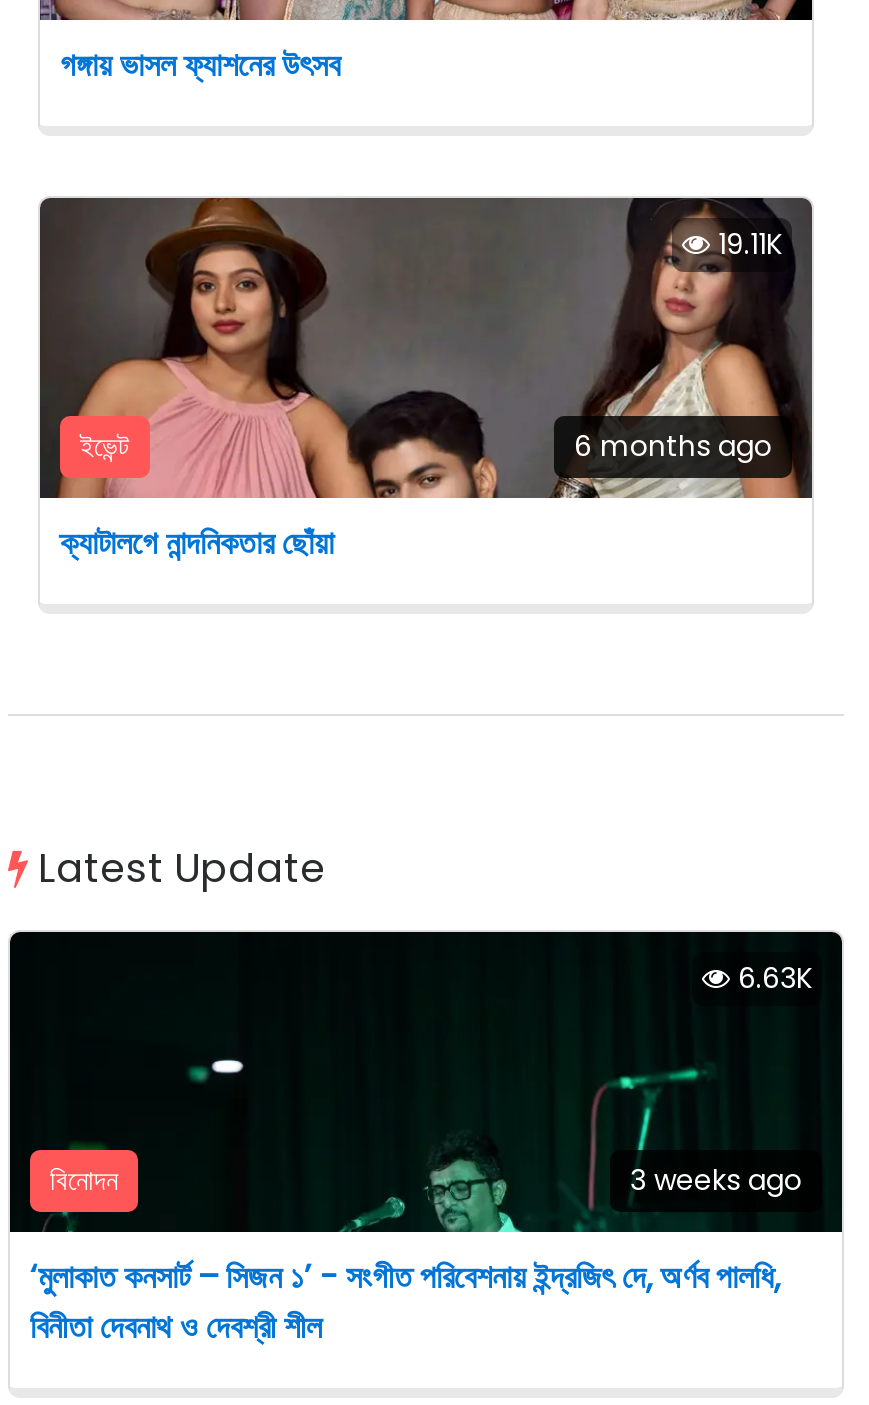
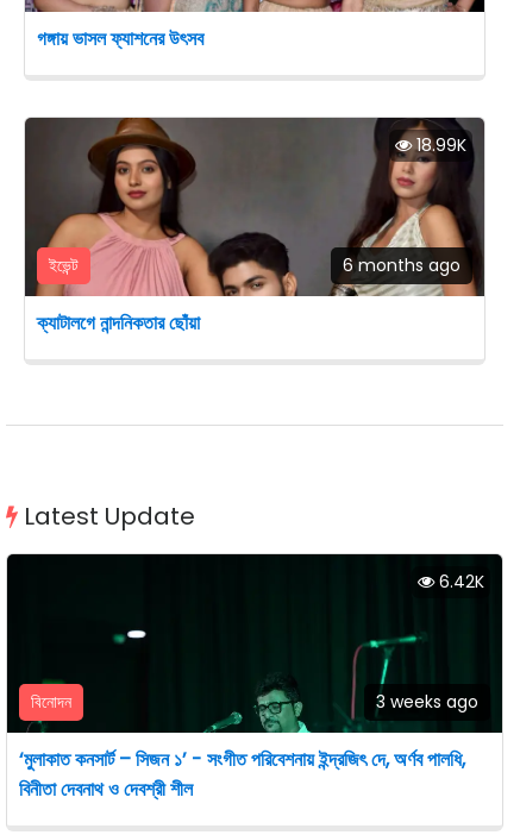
[710,224,782,264] 19.11K -> [412,133,466,157] 18.99K
[730,958,812,998] 6.63K -> [434,570,484,594] 6.42K

